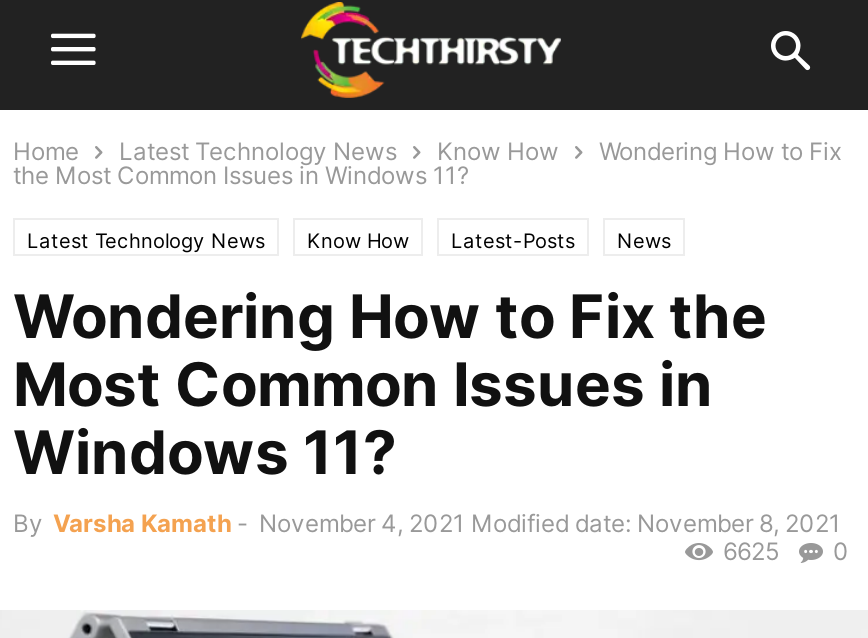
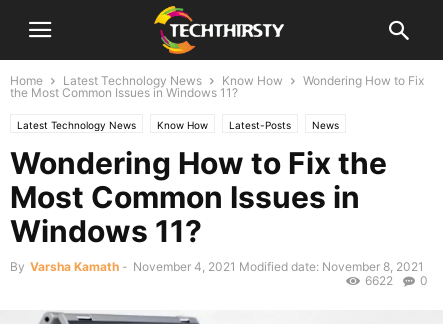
[723,536,849,566] 6625 0 -> [365,273,428,288] 6622 0

